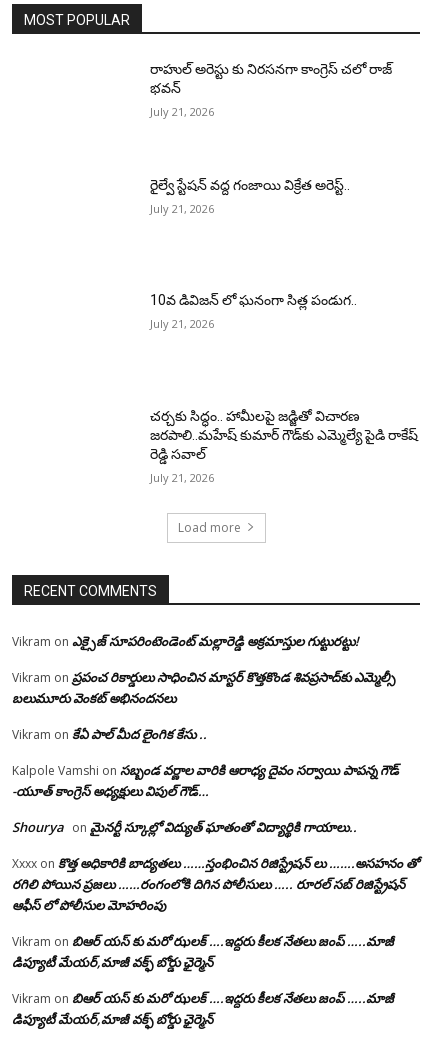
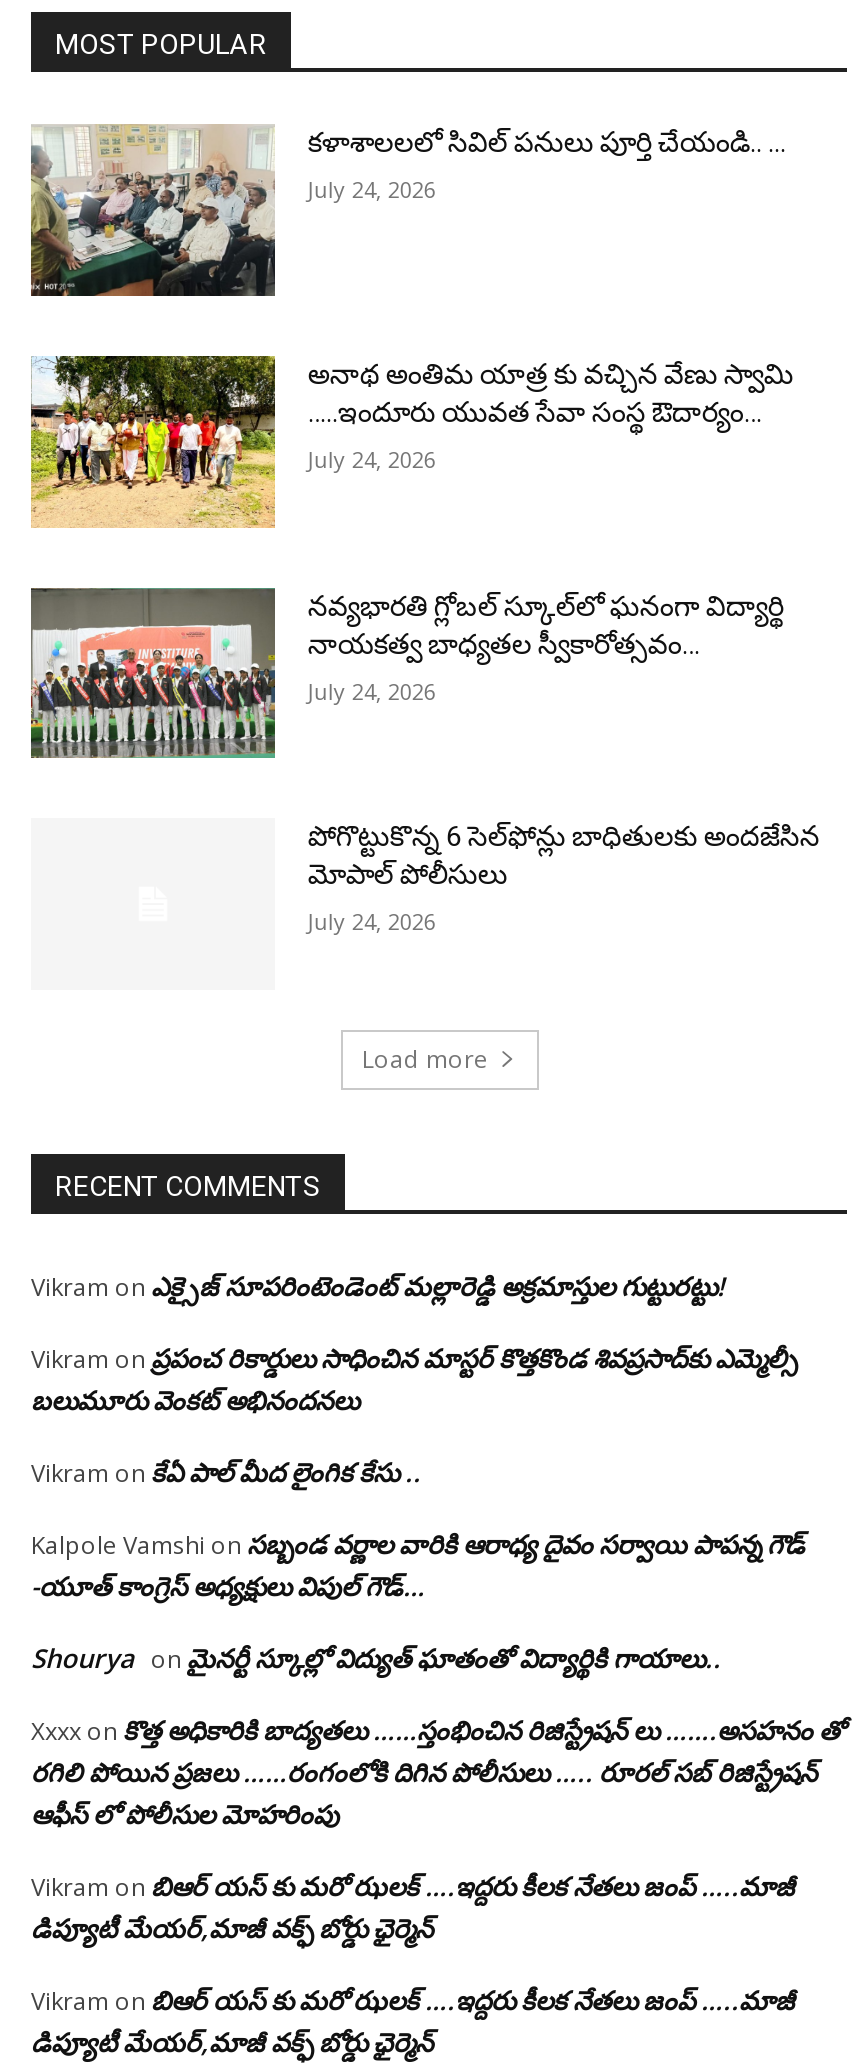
none -> [29,123,277,299] [image]
none -> [29,353,277,529] [image]
none -> [29,585,277,761] [image]
[150,61,392,96] రాహుల్ అరెస్టు కు నిరసనగా కాంగ్రెస్ చలో రాజ్ | భవన్ -> [308,127,786,159] కళాశాలలలో సివిల్ పనులు పూర్తి చేయండి.. ...
[150,104,214,119] July 21, 2026 -> [308,175,436,205] July 24, 2026
[150,177,350,193] రైల్వే స్టేషన్ వద్ద గంజాయి విక్రేత అరెస్ట్.. -> [308,358,794,428] అనాథ అంతిమ యాత్ర కు వచ్చిన వేణు స్వామి | …..ఇందూరు యువత సేవా సంస్థ ఔదార్యం…
[150,201,214,216] July 21, 2026 -> [308,444,436,474] July 24, 2026
[150,292,357,308] 10వ డివిజన్ లో ఘనంగా సిత్ల పండుగ.. -> [308,589,784,659] నవ్యభారతి గ్లోబల్ స్కూల్‌లో ఘనంగా విద్యార్థి | నాయకత్వ బాధ్యతల స్వీకారోత్సవం…
[150,316,214,331] July 21, 2026 -> [308,675,436,705] July 24, 2026
[150,408,418,462] చర్చకు సిద్ధం.. హామీలపై జడ్జితో విచారణ | జరపాలి..మహేష్ కుమార్ గౌడ్‌కు ఎమ్మెల్యే పైడి రాకేష్ | రెడ్డి సవాల్ -> [308,821,820,891] పోగొట్టుకొన్న 6 సెల్‌ఫోన్లు బాధితులకు అందజేసిన | మోపాల్ పోలీసులు
[150,470,214,485] July 21, 2026 -> [308,907,436,937] July 24, 2026

